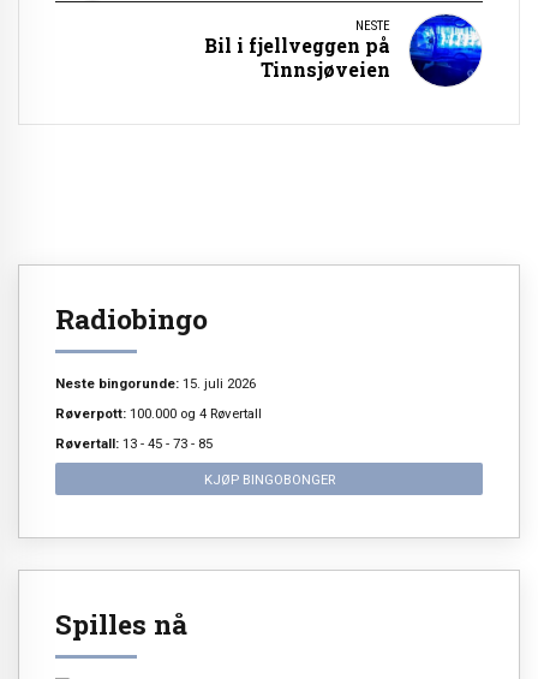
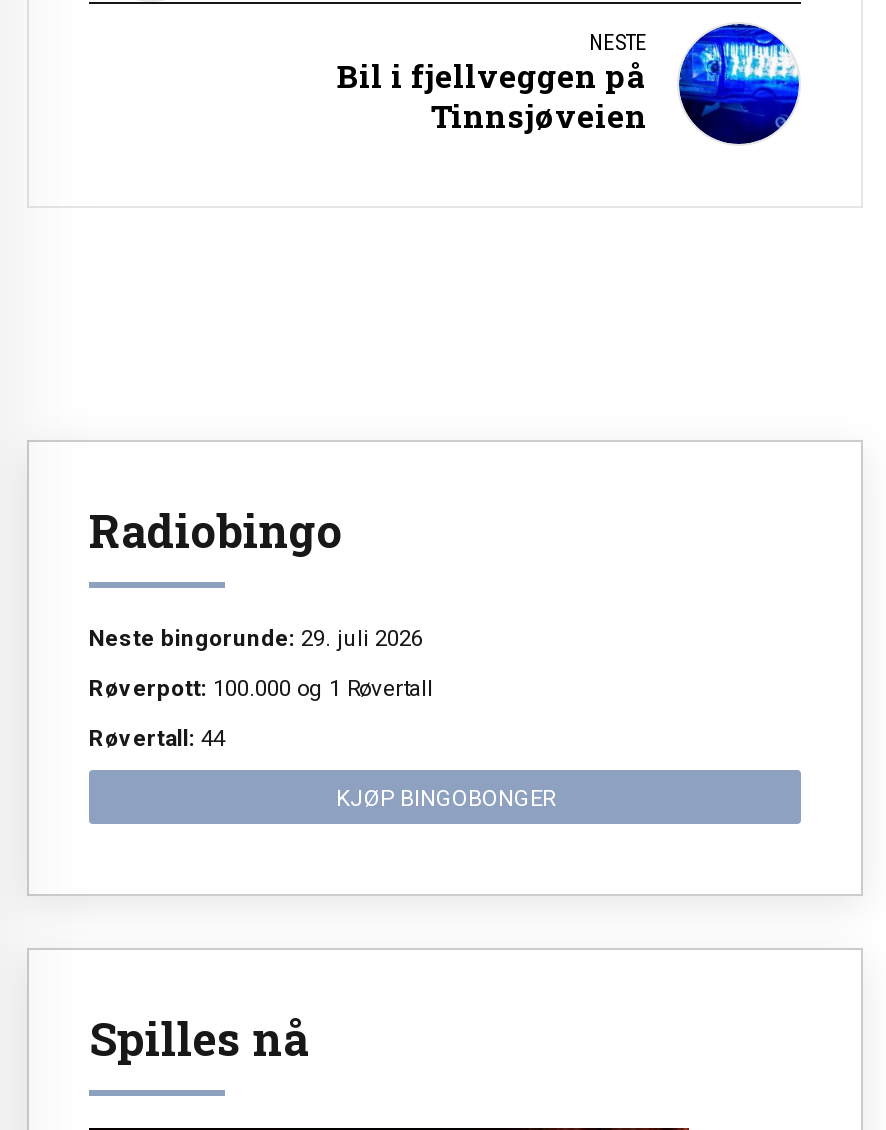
[55,375,256,392] Neste bingorunde: 15. juli 2026 -> [89,624,423,652] Neste bingorunde: 29. juli 2026
[55,405,262,422] Røverpott: 100.000 og 4 Røvertall -> [89,674,433,702] Røverpott: 100.000 og 1 Røvertall
[55,435,213,452] Røvertall: 13 - 45 - 73 - 85 -> [89,724,225,752] Røvertall: 44

